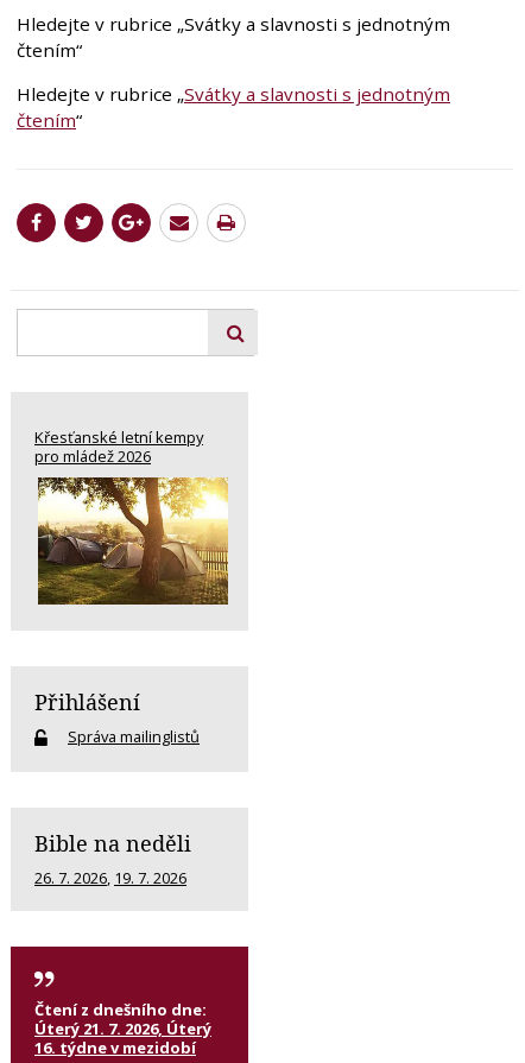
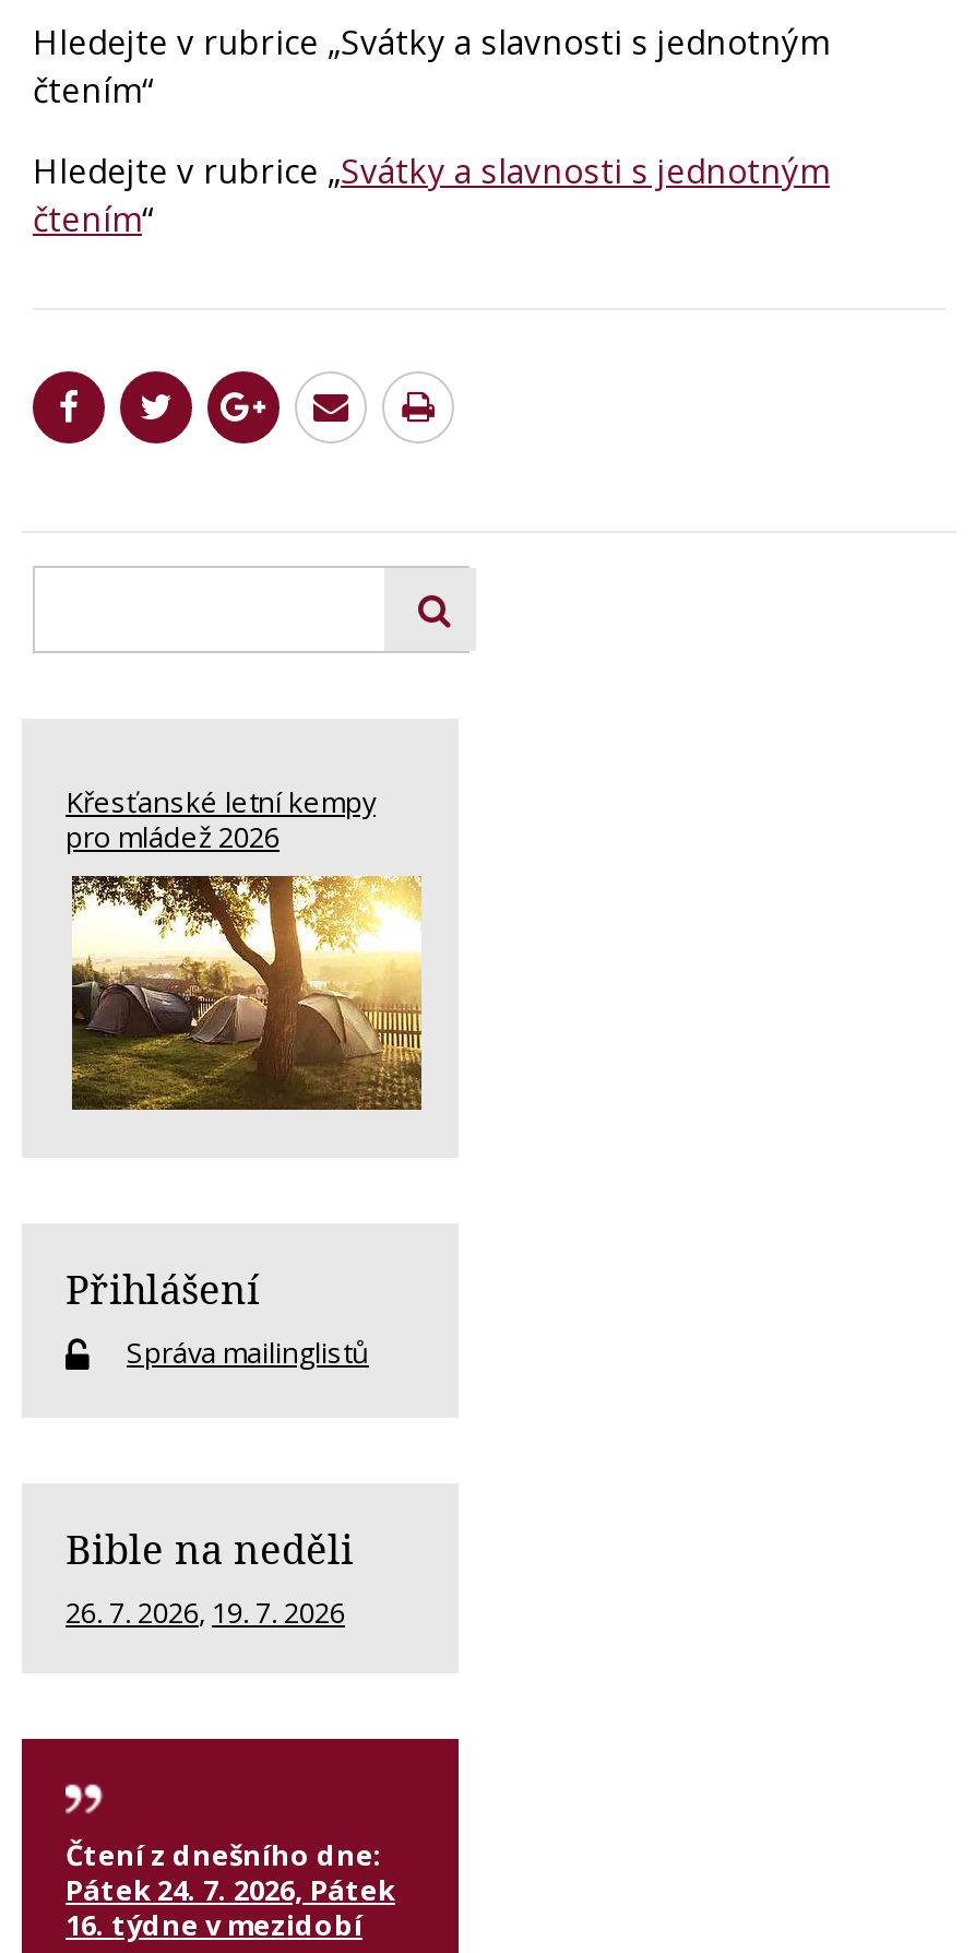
[34,1017,211,1039] Úterý 21. 7. 2026, Úterý -> [66,1869,395,1908] Pátek 24. 7. 2026, Pátek

